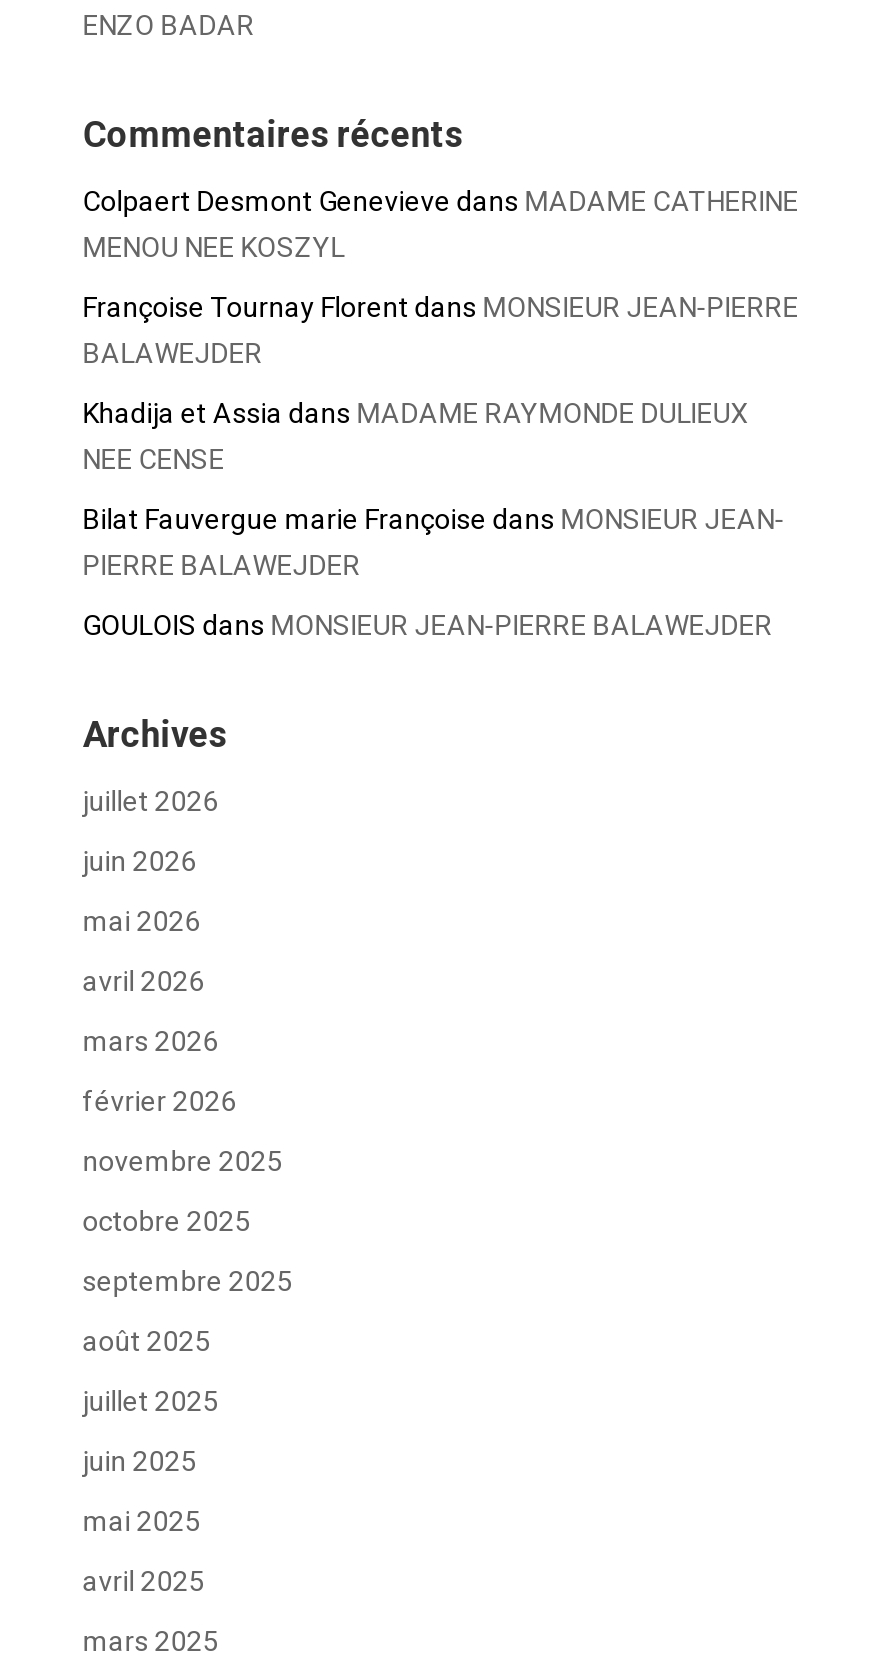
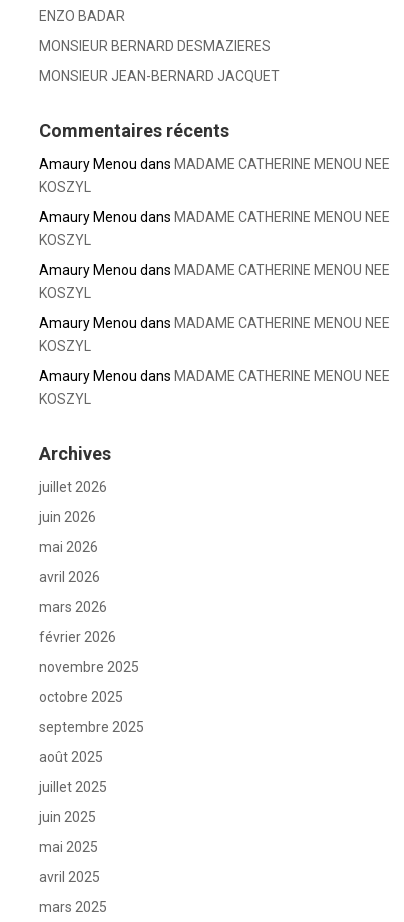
none -> [39,38,280,84] MONSIEUR BERNARD DESMAZIERES | MONSIEUR JEAN-BERNARD JACQUET
[83,185,799,263] Colpaert Desmont Genevieve dans MADAME CATHERINE | MENOU NEE KOSZYL -> [39,156,390,195] Amaury Menou dans MADAME CATHERINE MENOU NEE | KOSZYL
[83,291,799,369] Françoise Tournay Florent dans MONSIEUR JEAN-PIERRE | BALAWEJDER -> [39,209,390,248] Amaury Menou dans MADAME CATHERINE MENOU NEE | KOSZYL
[83,397,749,475] Khadija et Assia dans MADAME RAYMONDE DULIEUX | NEE CENSE -> [39,262,390,301] Amaury Menou dans MADAME CATHERINE MENOU NEE | KOSZYL
[83,503,785,581] Bilat Fauvergue marie Françoise dans MONSIEUR JEAN- | PIERRE BALAWEJDER -> [39,315,390,354] Amaury Menou dans MADAME CATHERINE MENOU NEE | KOSZYL
[83,609,773,641] GOULOIS dans MONSIEUR JEAN-PIERRE BALAWEJDER -> [39,368,390,407] Amaury Menou dans MADAME CATHERINE MENOU NEE | KOSZYL

